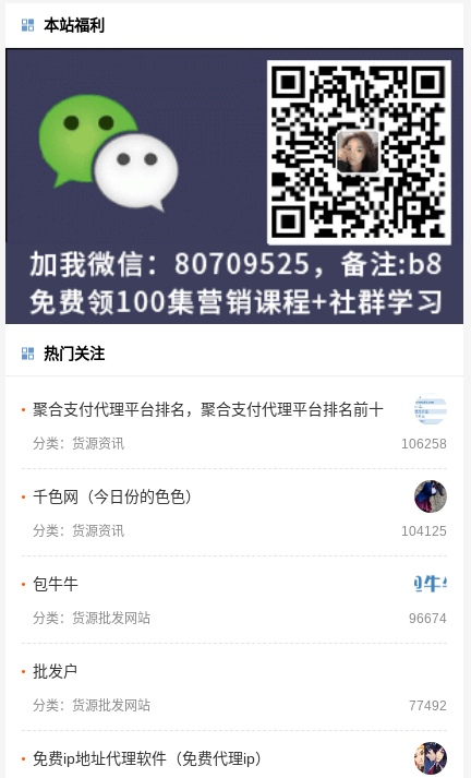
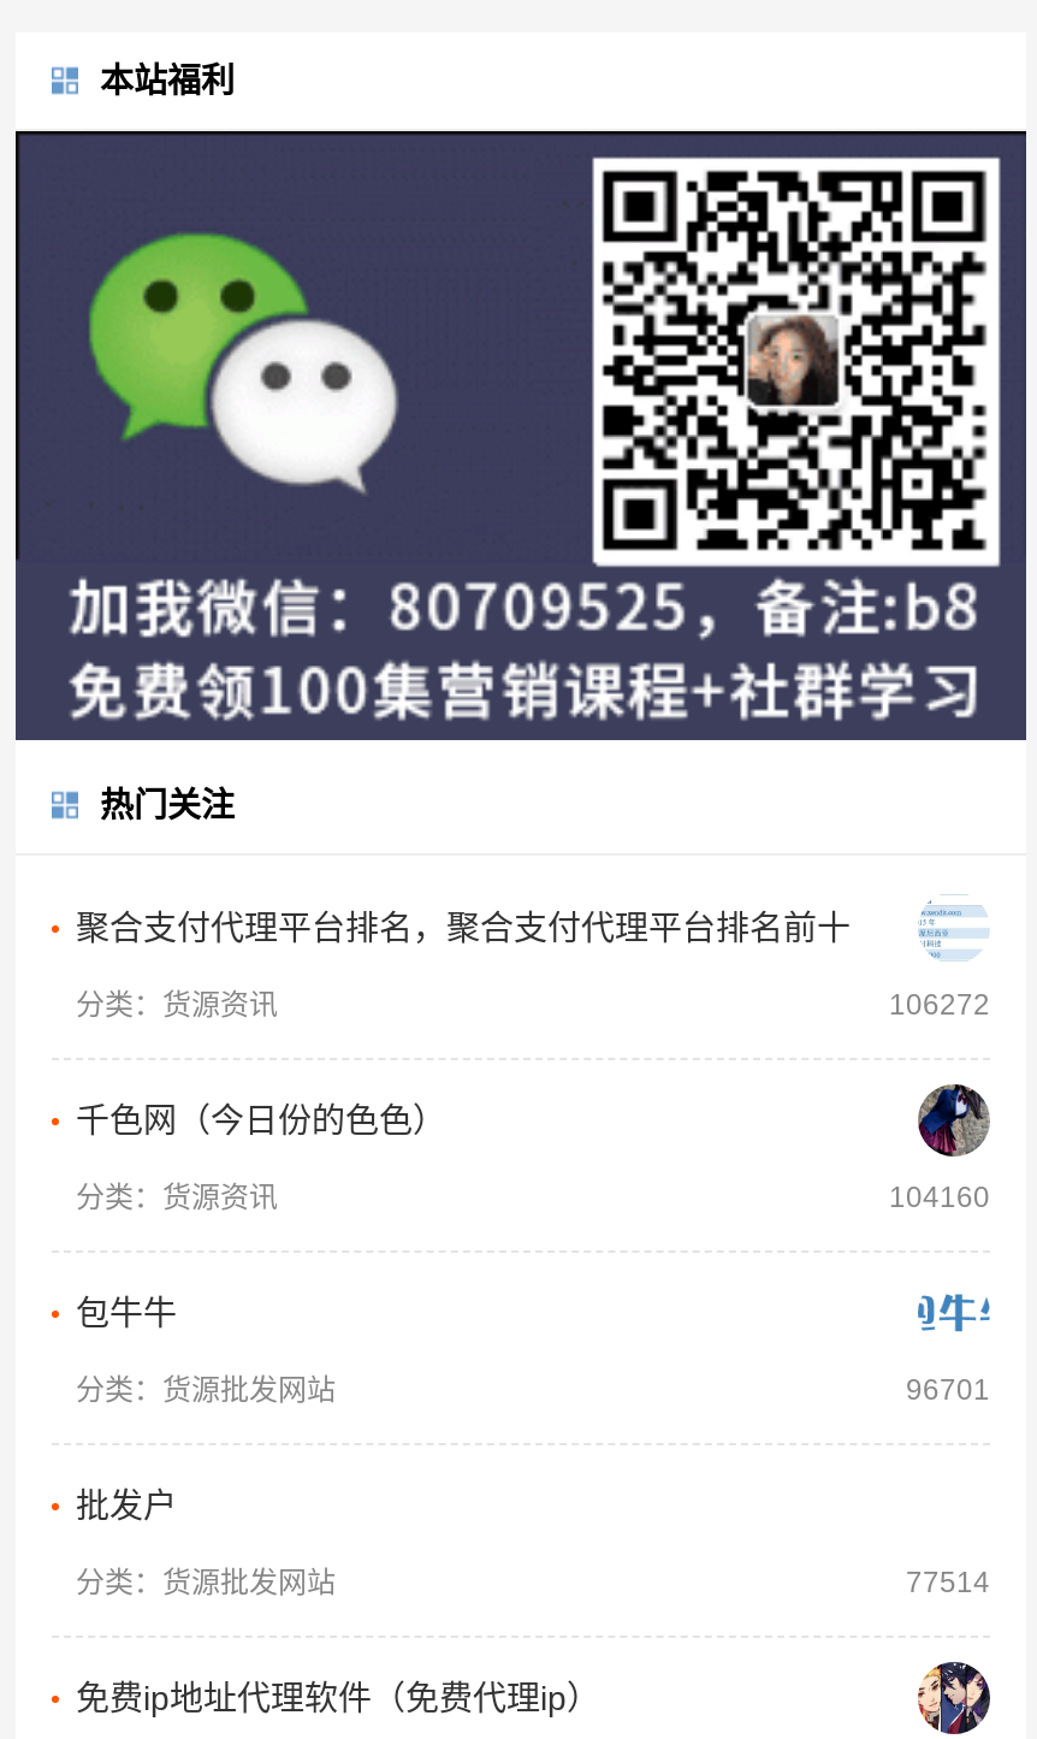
[401,437,447,452] 106258 -> [889,989,990,1023] 106272
[401,524,447,540] 104125 -> [889,1182,990,1215] 104160
[409,612,447,627] 96674 -> [906,1374,990,1408] 96701
[409,699,447,714] 77492 -> [906,1567,990,1601] 77514

